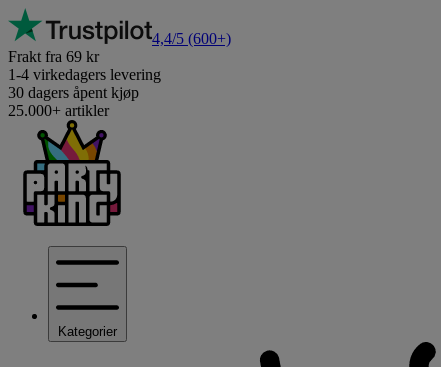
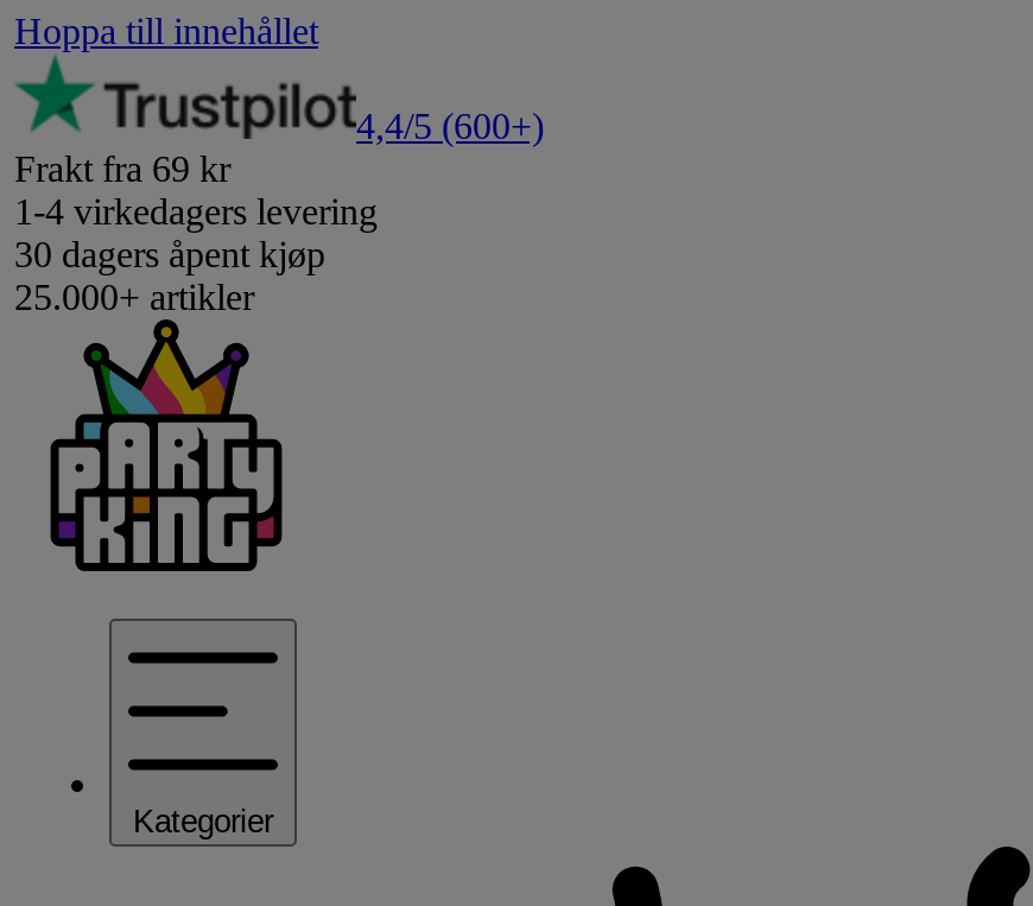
none -> [14,11,318,51] Hoppa till innehållet

